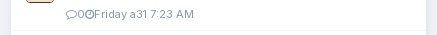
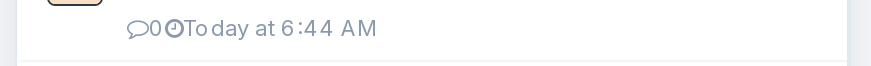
[77,7,194,21] 0 Friday a31 7:23 AM -> [149,14,377,42] 0 Today at 6:44 AM

